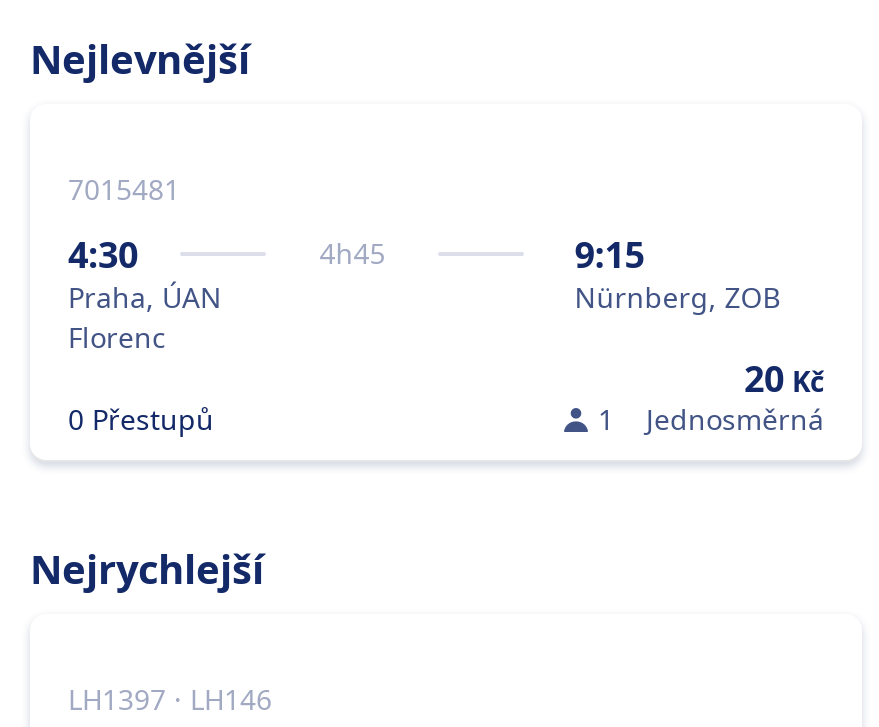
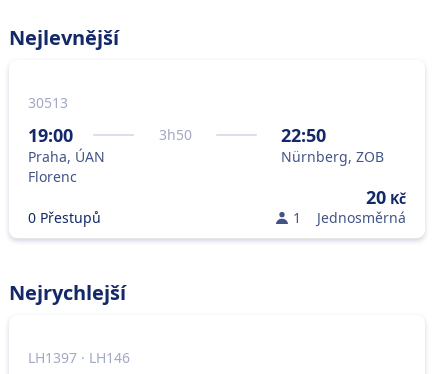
[68,170,180,208] 7015481 -> [28,93,68,112] 30513
[68,230,138,278] 4:30 -> [28,123,73,147] 19:00
[319,234,385,272] 4h45 -> [159,125,192,144] 3h50
[575,230,645,278] 9:15 -> [281,123,326,147] 22:50

